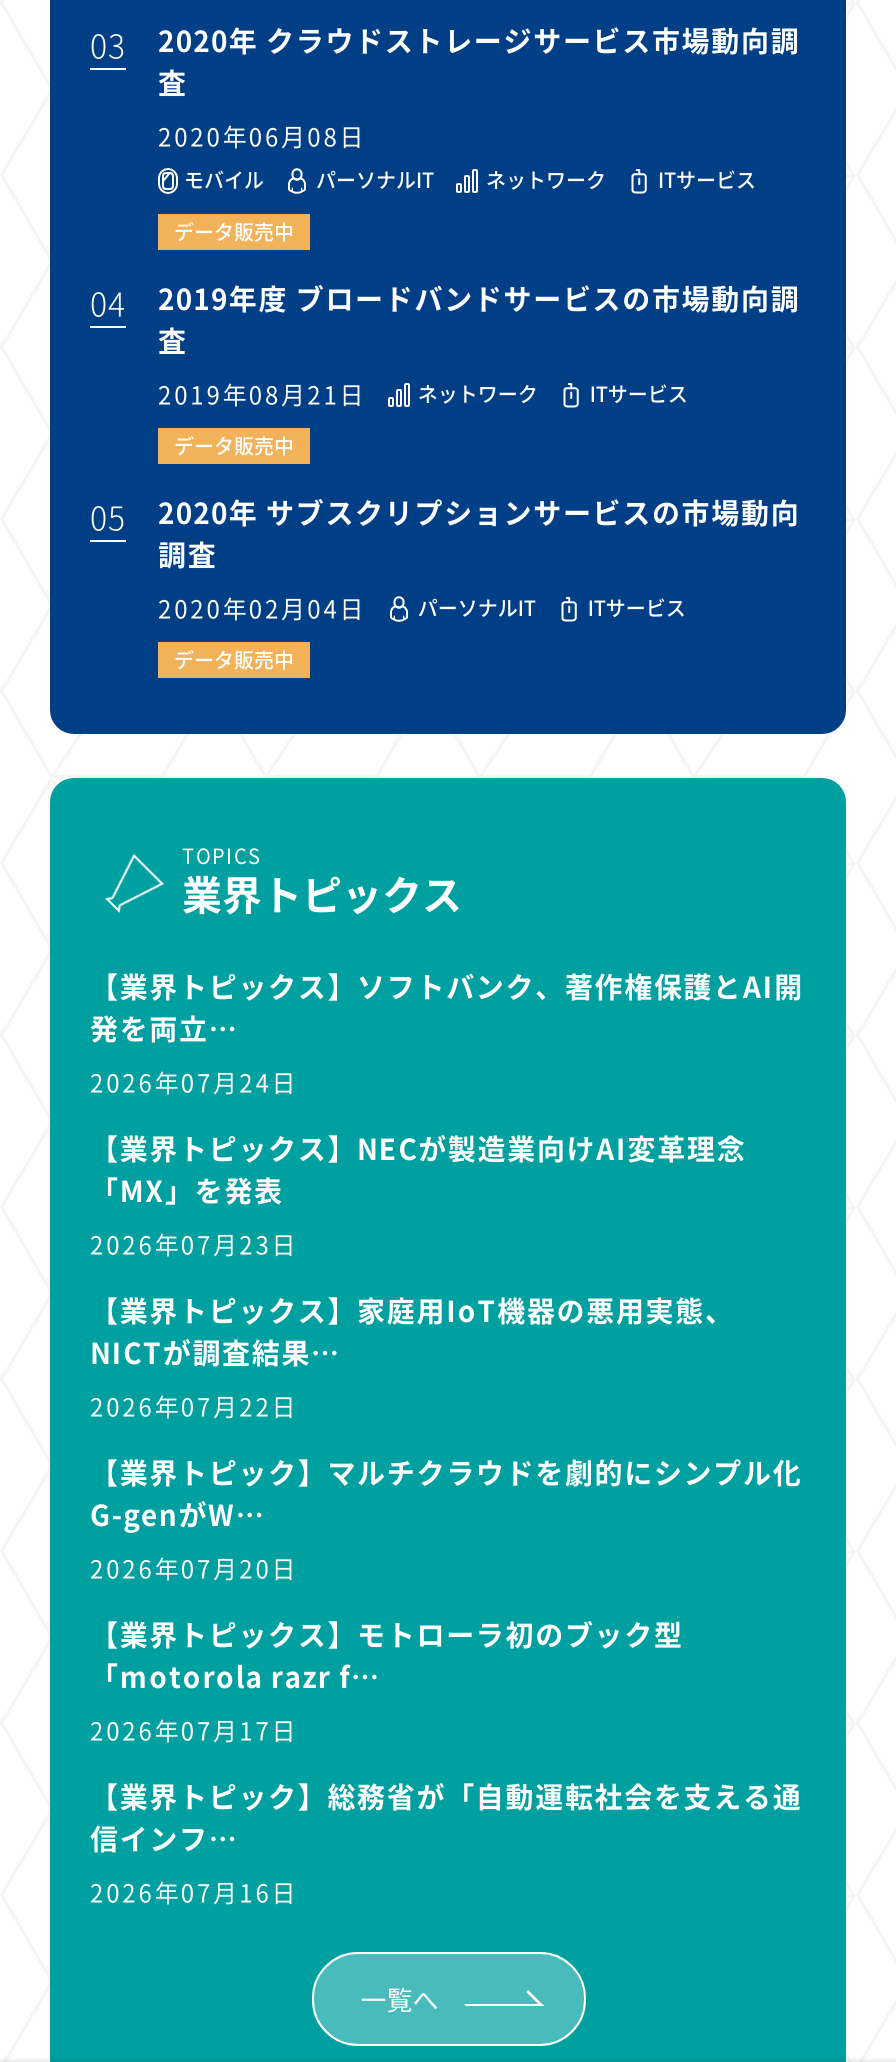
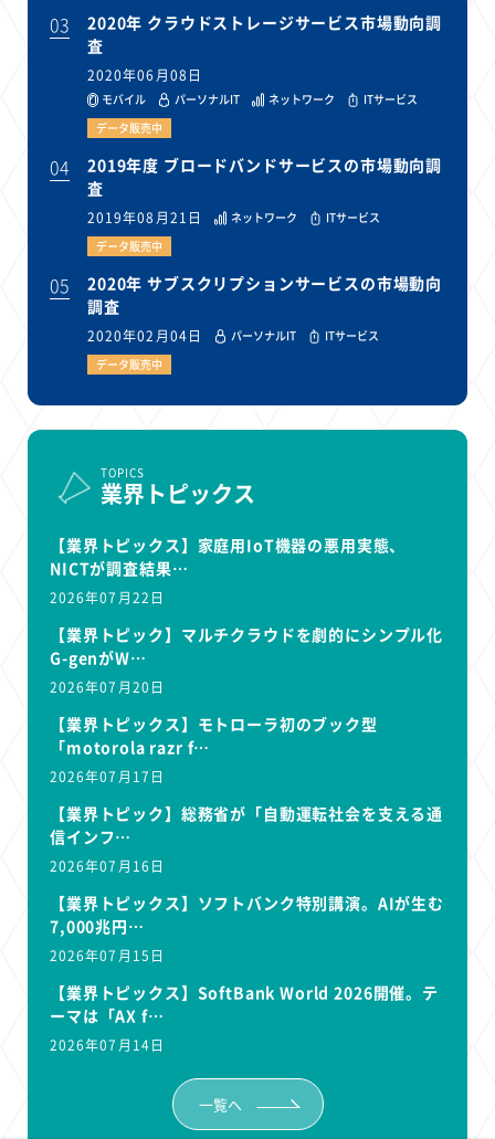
[90,965,804,1261] 【業界トピックス】ソフトバンク、著作権保護とAI開 | 発を両立… | 2026年07月24日 | 【業界トピックス】NECが製造業向けAI変革理念 | 「MX」を発表 | 2026年07月23日 -> none
moved [90,1289,802,1909] -> [50,533,443,876]: 【業界トピックス】家庭用IoT機器の悪用実態、 | NICTが調査結果… | 2026年07月22日 | ... | 信インフ… | 2026年07月16日
none -> [50,891,444,1054] 【業界トピックス】ソフトバンク特別講演。AIが生む | 7,000兆円… | 2026年07月15日 | 【業界トピックス】SoftBank World 2026開催。テ | ーマは「AX f… | 2026年07月14日

